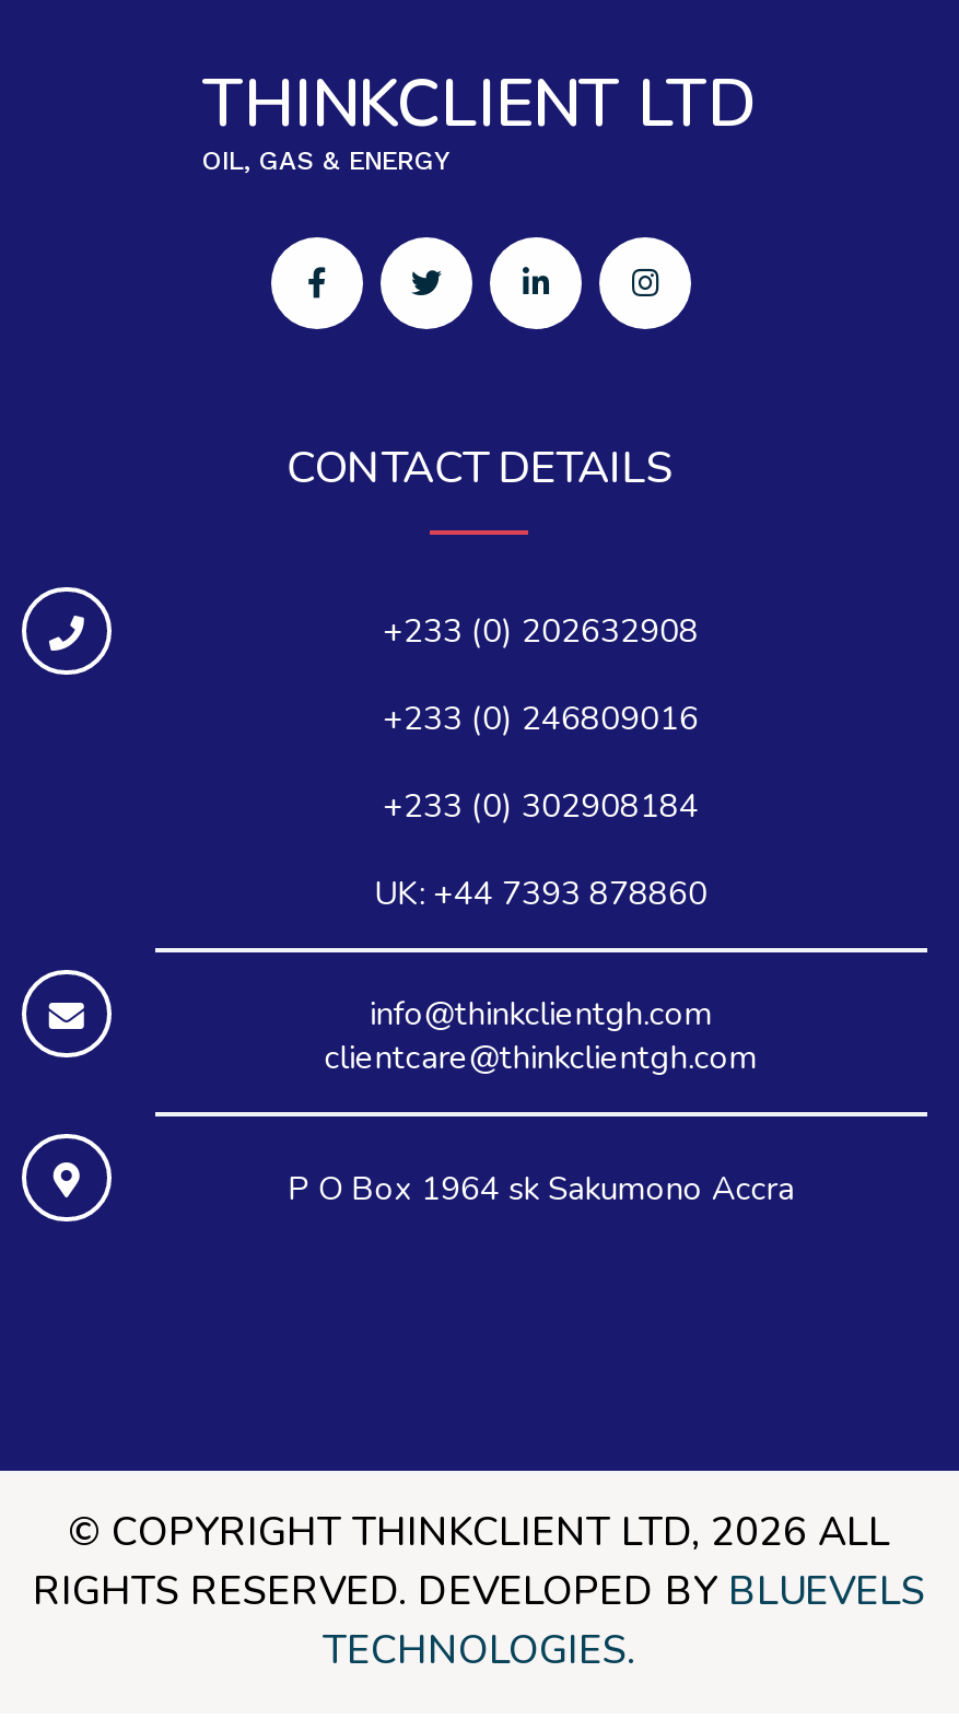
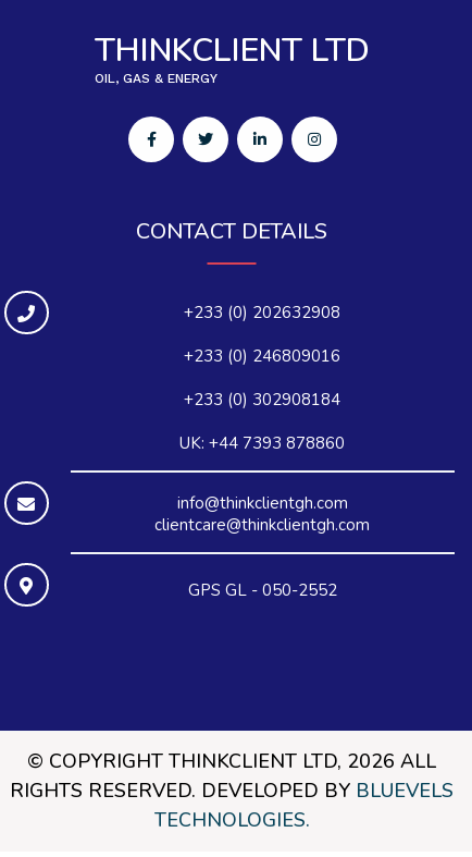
[287,1167,795,1211] P O Box 1964 sk Sakumono Accra -> [188,579,337,601] GPS GL - 050-2552

